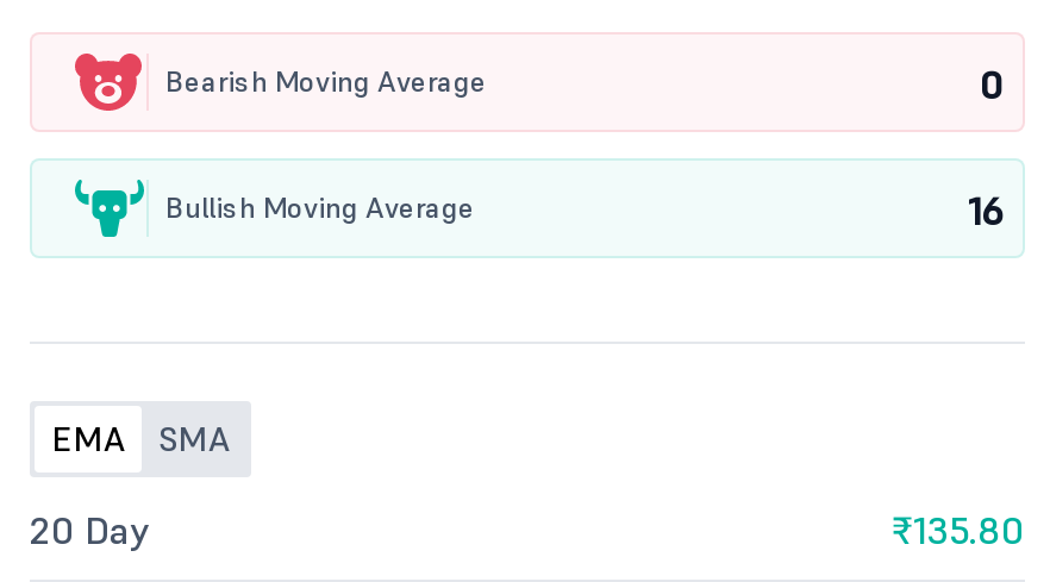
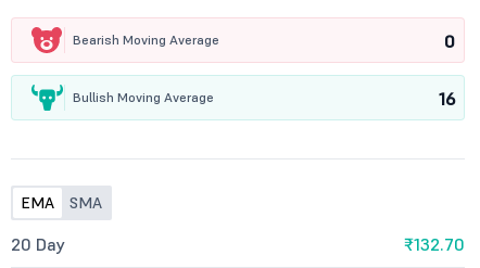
[892,506,1025,553] ₹135.80 -> [404,233,465,255] ₹132.70

